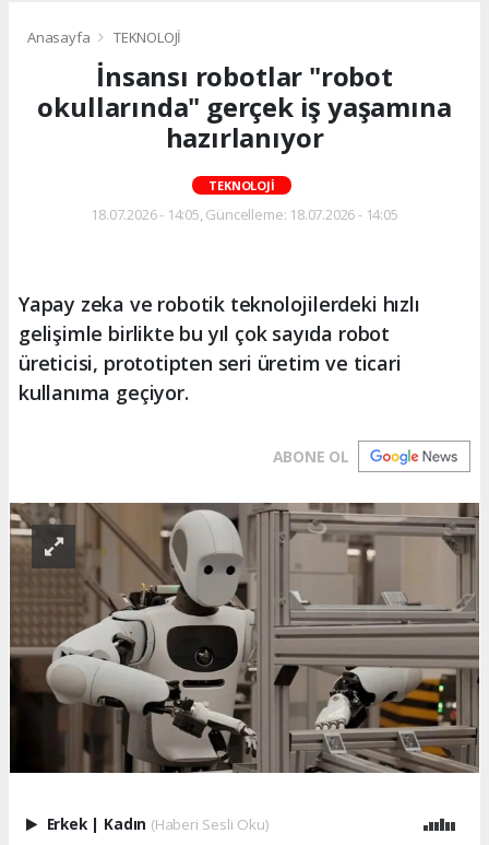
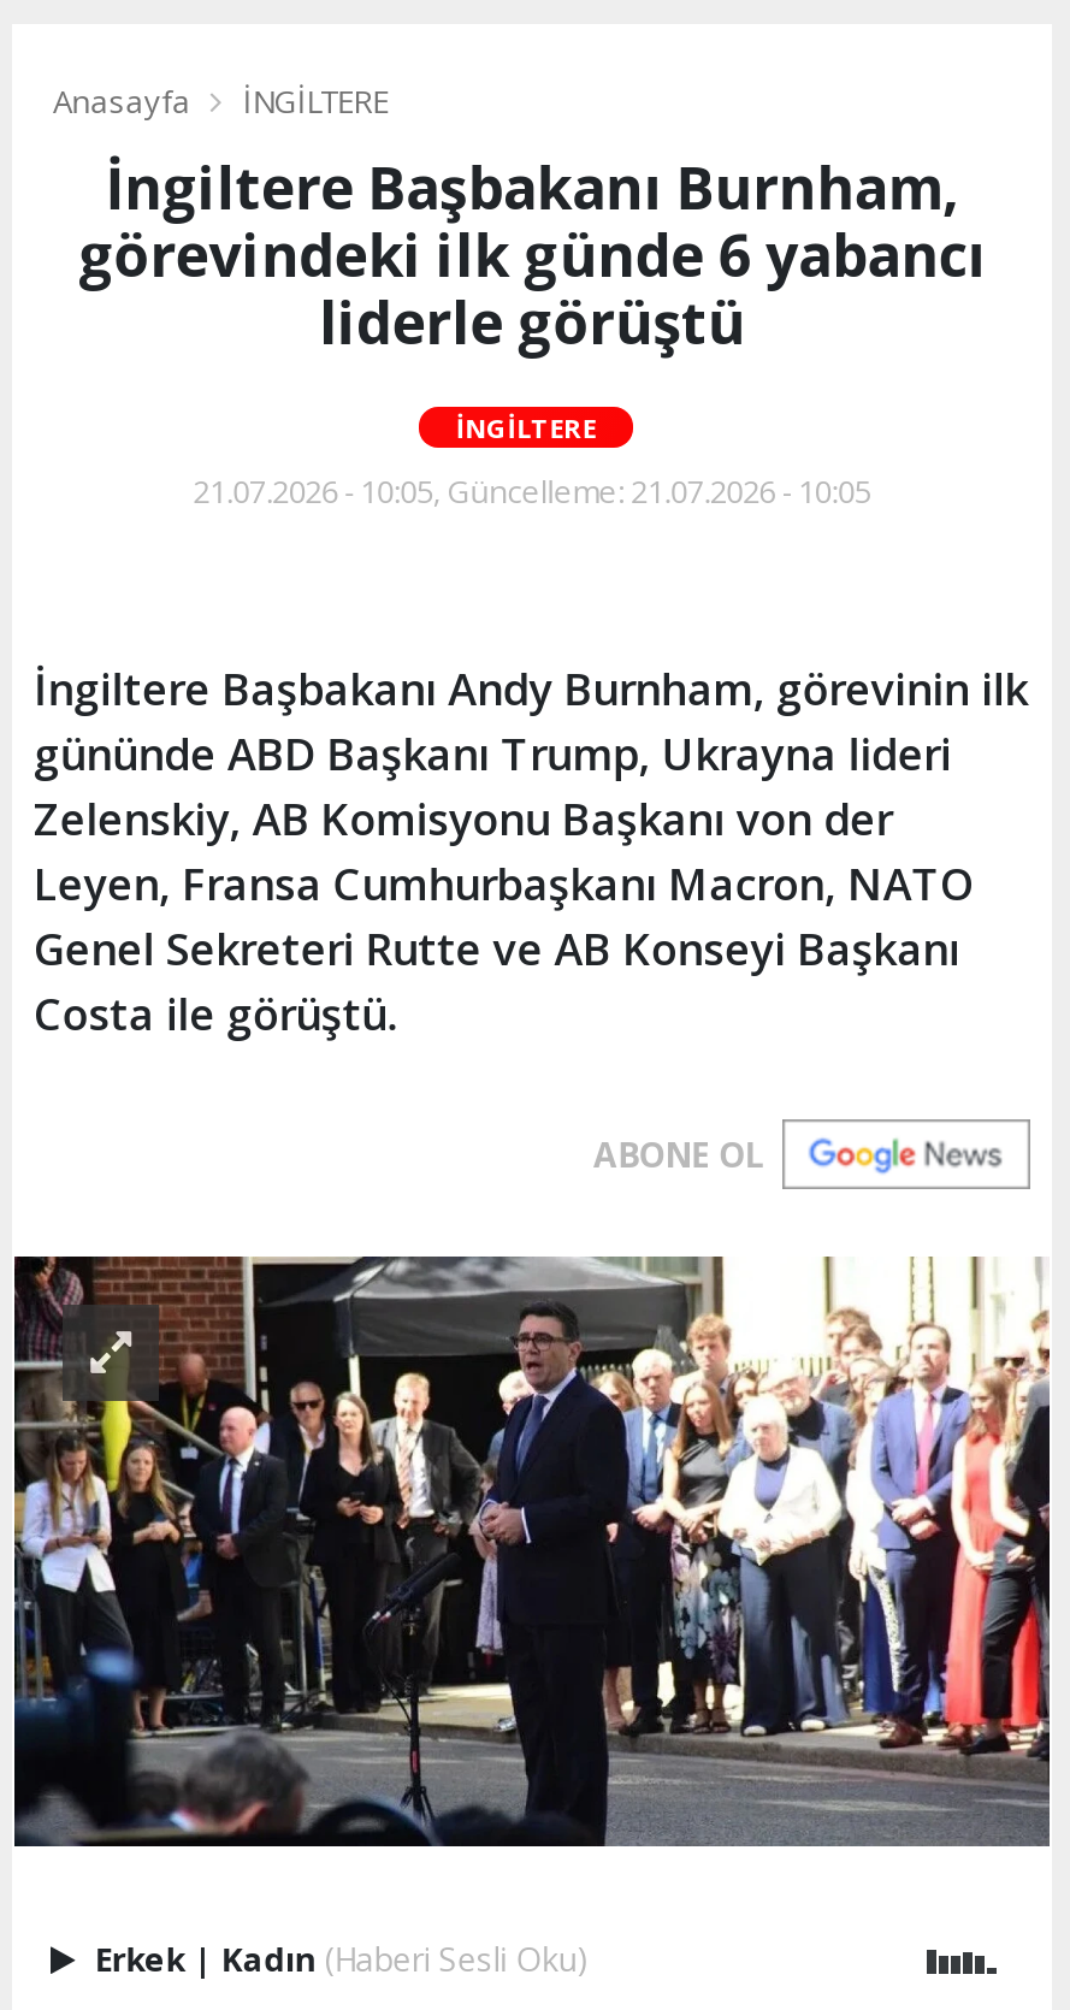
[38,27,451,155] TEKNOLOJİ | İnsansı robotlar "robot | okullarında" gerçek iş yaşamına | hazırlanıyor -> [78,80,986,362] İNGİLTERE | İngiltere Başbakanı Burnham, | görevindeki ilk günde 6 yabancı | liderle görüştü
[209,177,275,193] TEKNOLOJİ -> [456,410,596,446] İNGİLTERE
[91,204,398,224] 18.07.2026 - 14:05, Güncelleme: 18.07.2026 - 14:05 -> [193,470,871,513] 21.07.2026 - 10:05, Güncelleme: 21.07.2026 - 10:05
[19,291,420,405] Yapay zeka ve robotik teknolojilerdeki hızlı | gelişimle birlikte bu yıl çok sayıda robot | üreticisi, prototipten seri üretim ve ticari | kullanıma geçiyor. -> [34,660,1028,1043] İngiltere Başbakanı Andy Burnham, görevinin ilk | gününde ABD Başkanı Trump, Ukrayna lideri | Zelenskiy, AB Komisyonu Başkanı von der | Leyen, Fransa Cumhurbaşkanı Macron, NATO | Genel Sekreteri Rutte ve AB Konseyi Başkanı | Costa ile görüştü.
[10,502,480,774] [image] -> [12,1255,1050,1850] [image]

